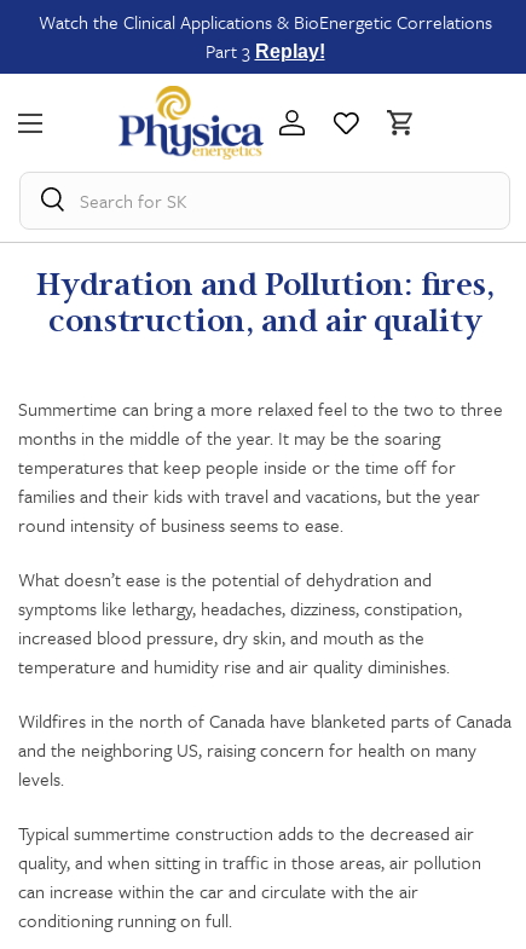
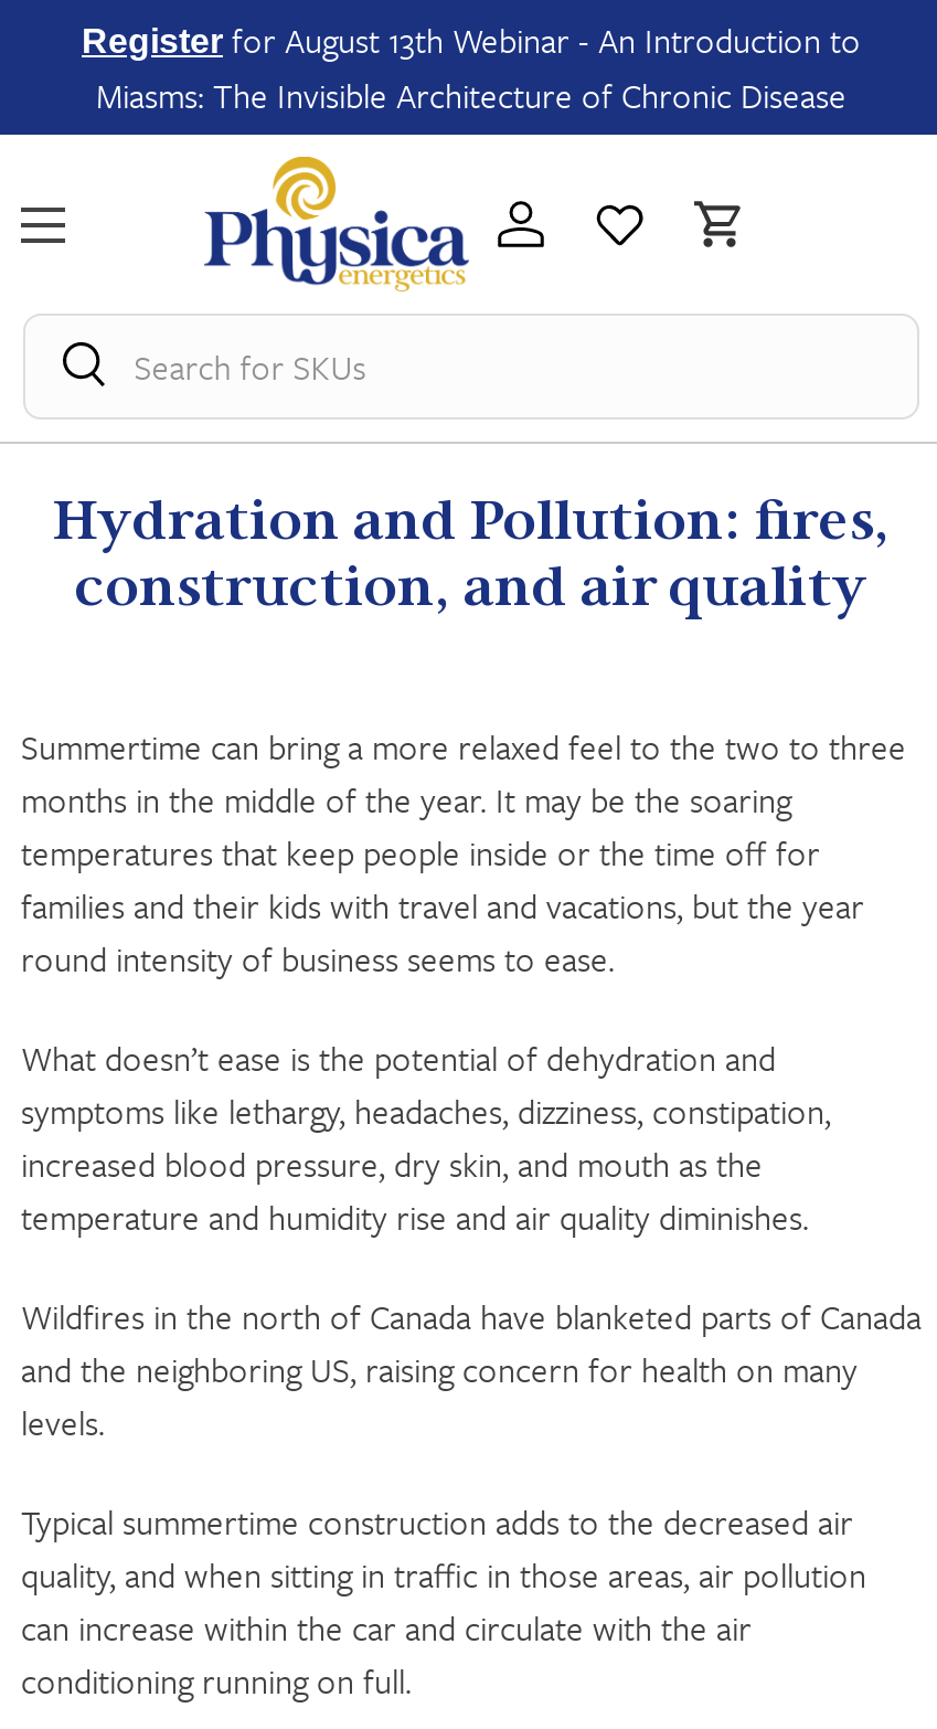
[38,8,492,64] Watch the Clinical Applications & BioEnergetic Correlations | Part 3 Replay! -> [82,15,861,119] Register for August 13th Webinar - An Introduction to | Miasms: The Invisible Architecture of Chronic Disease
[80,188,162,214] Search for -> [134,343,311,391] Search for p

